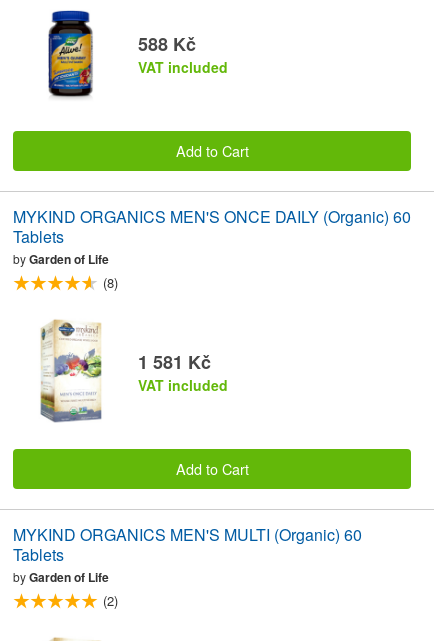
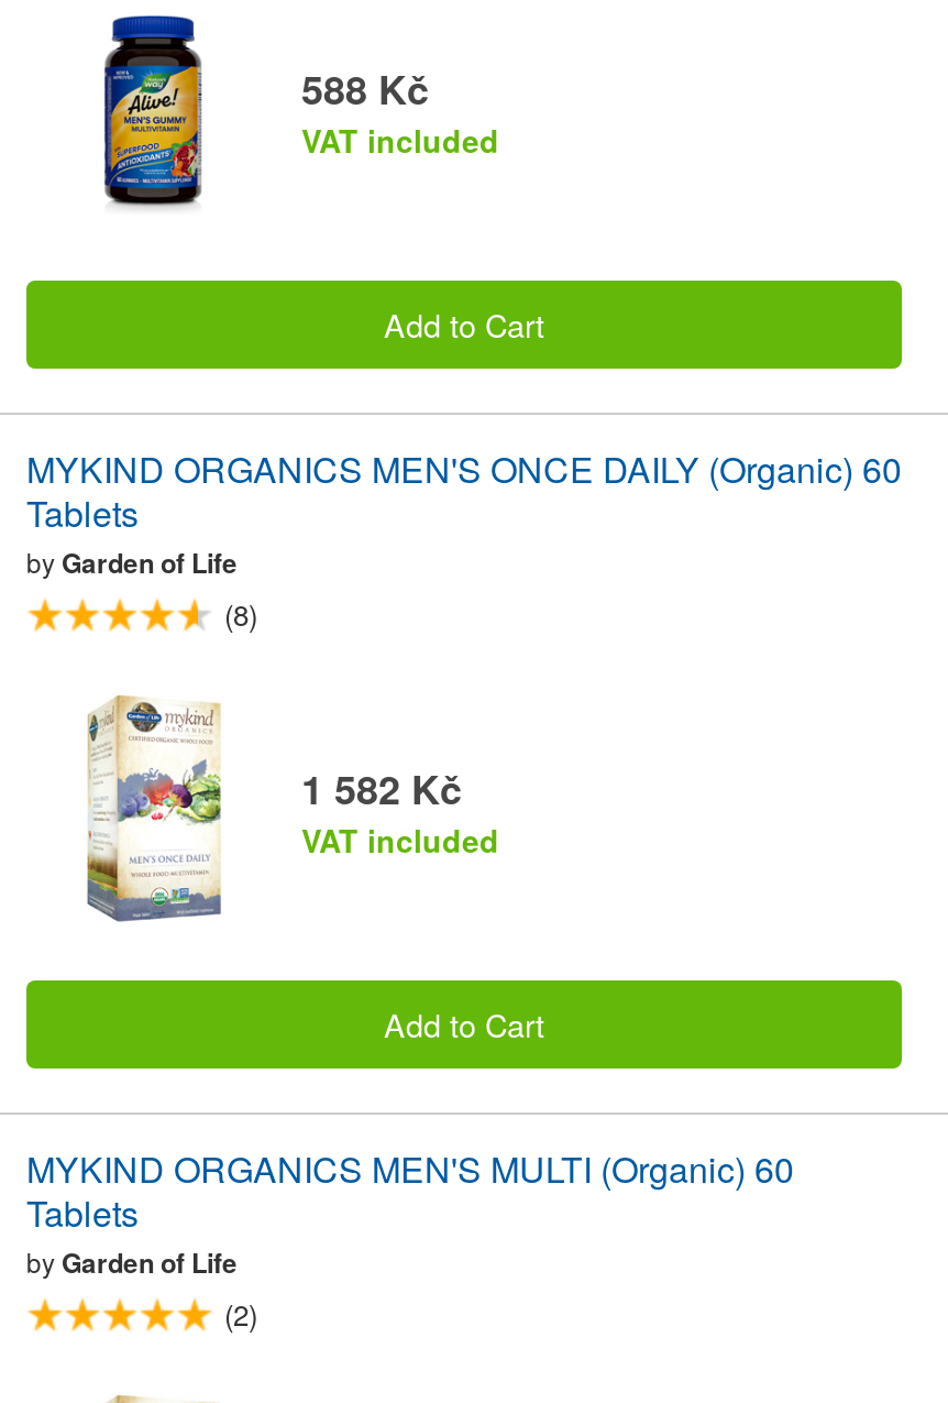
[138,349,211,375] 1 581 Kč -> [301,759,462,817] 1 582 Kč

